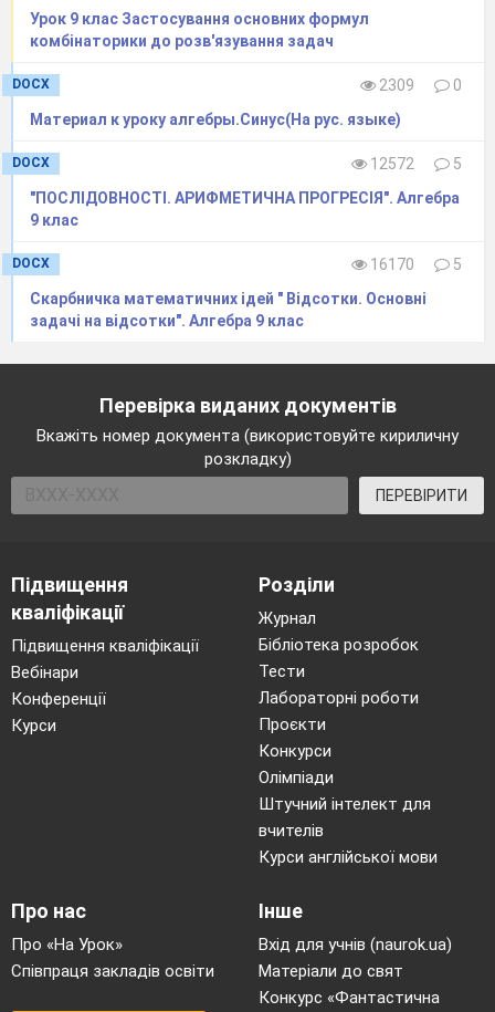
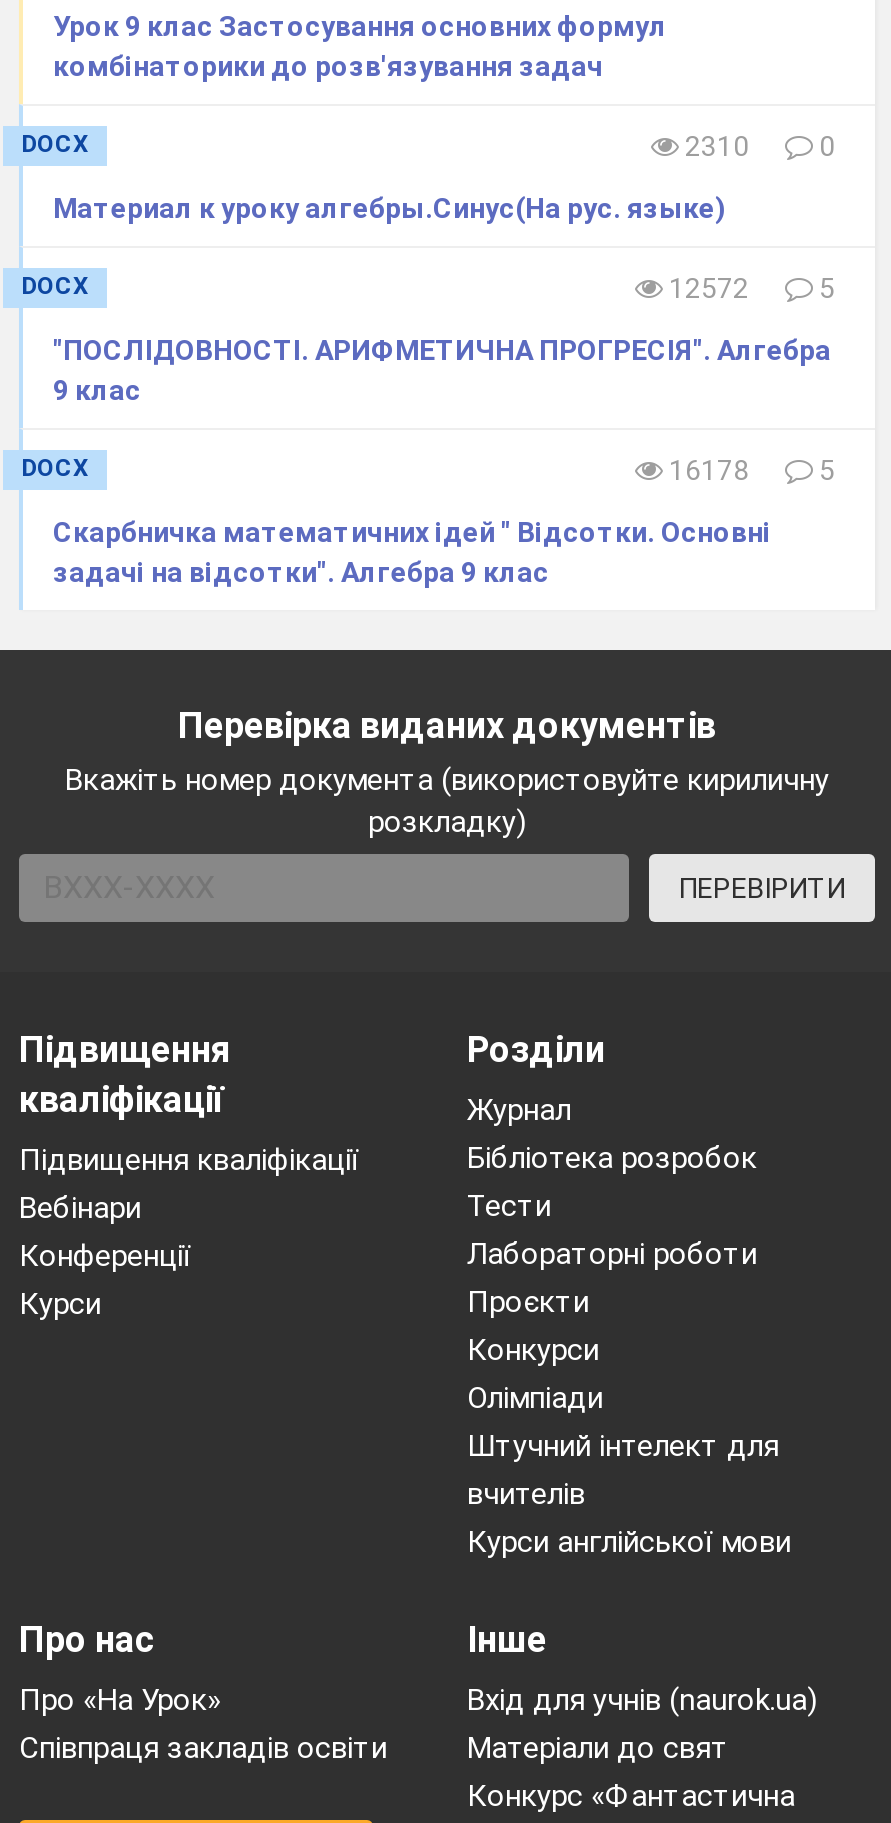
[376,76,462,94] 2309 0 -> [679,131,835,163] 2310 0
[367,256,462,273] 16170 5 -> [663,455,835,487] 16178 5

